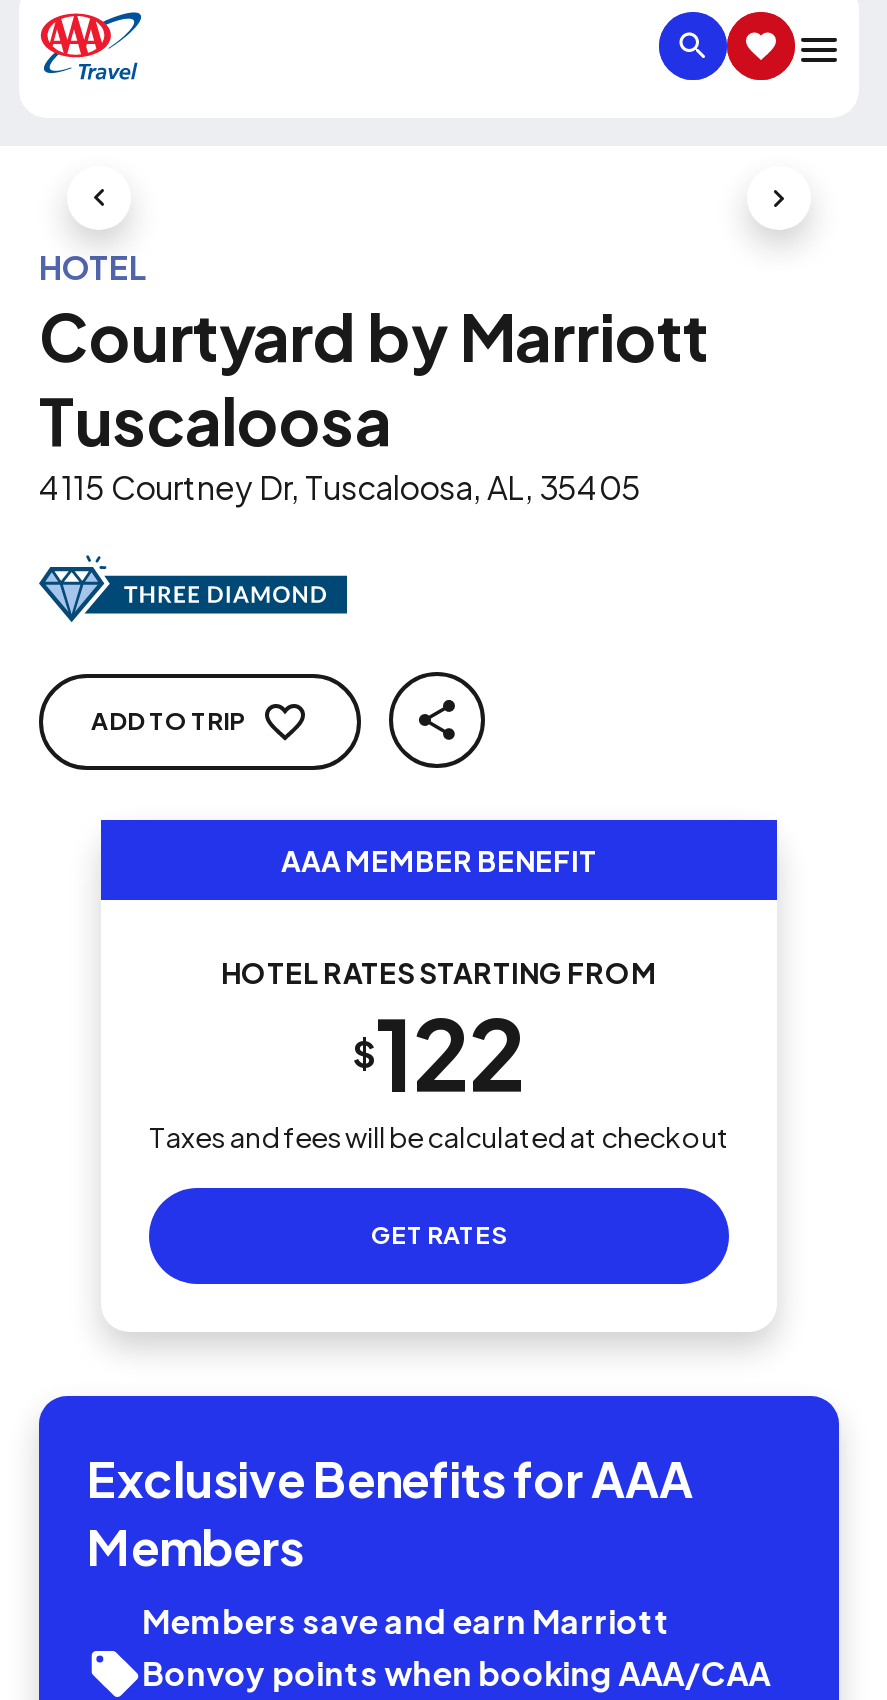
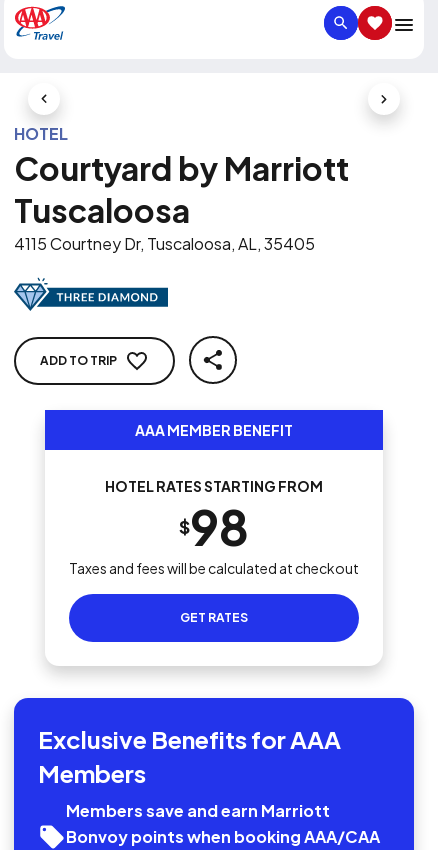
[353,992,525,1114] $122 -> [179,496,249,557] $98

